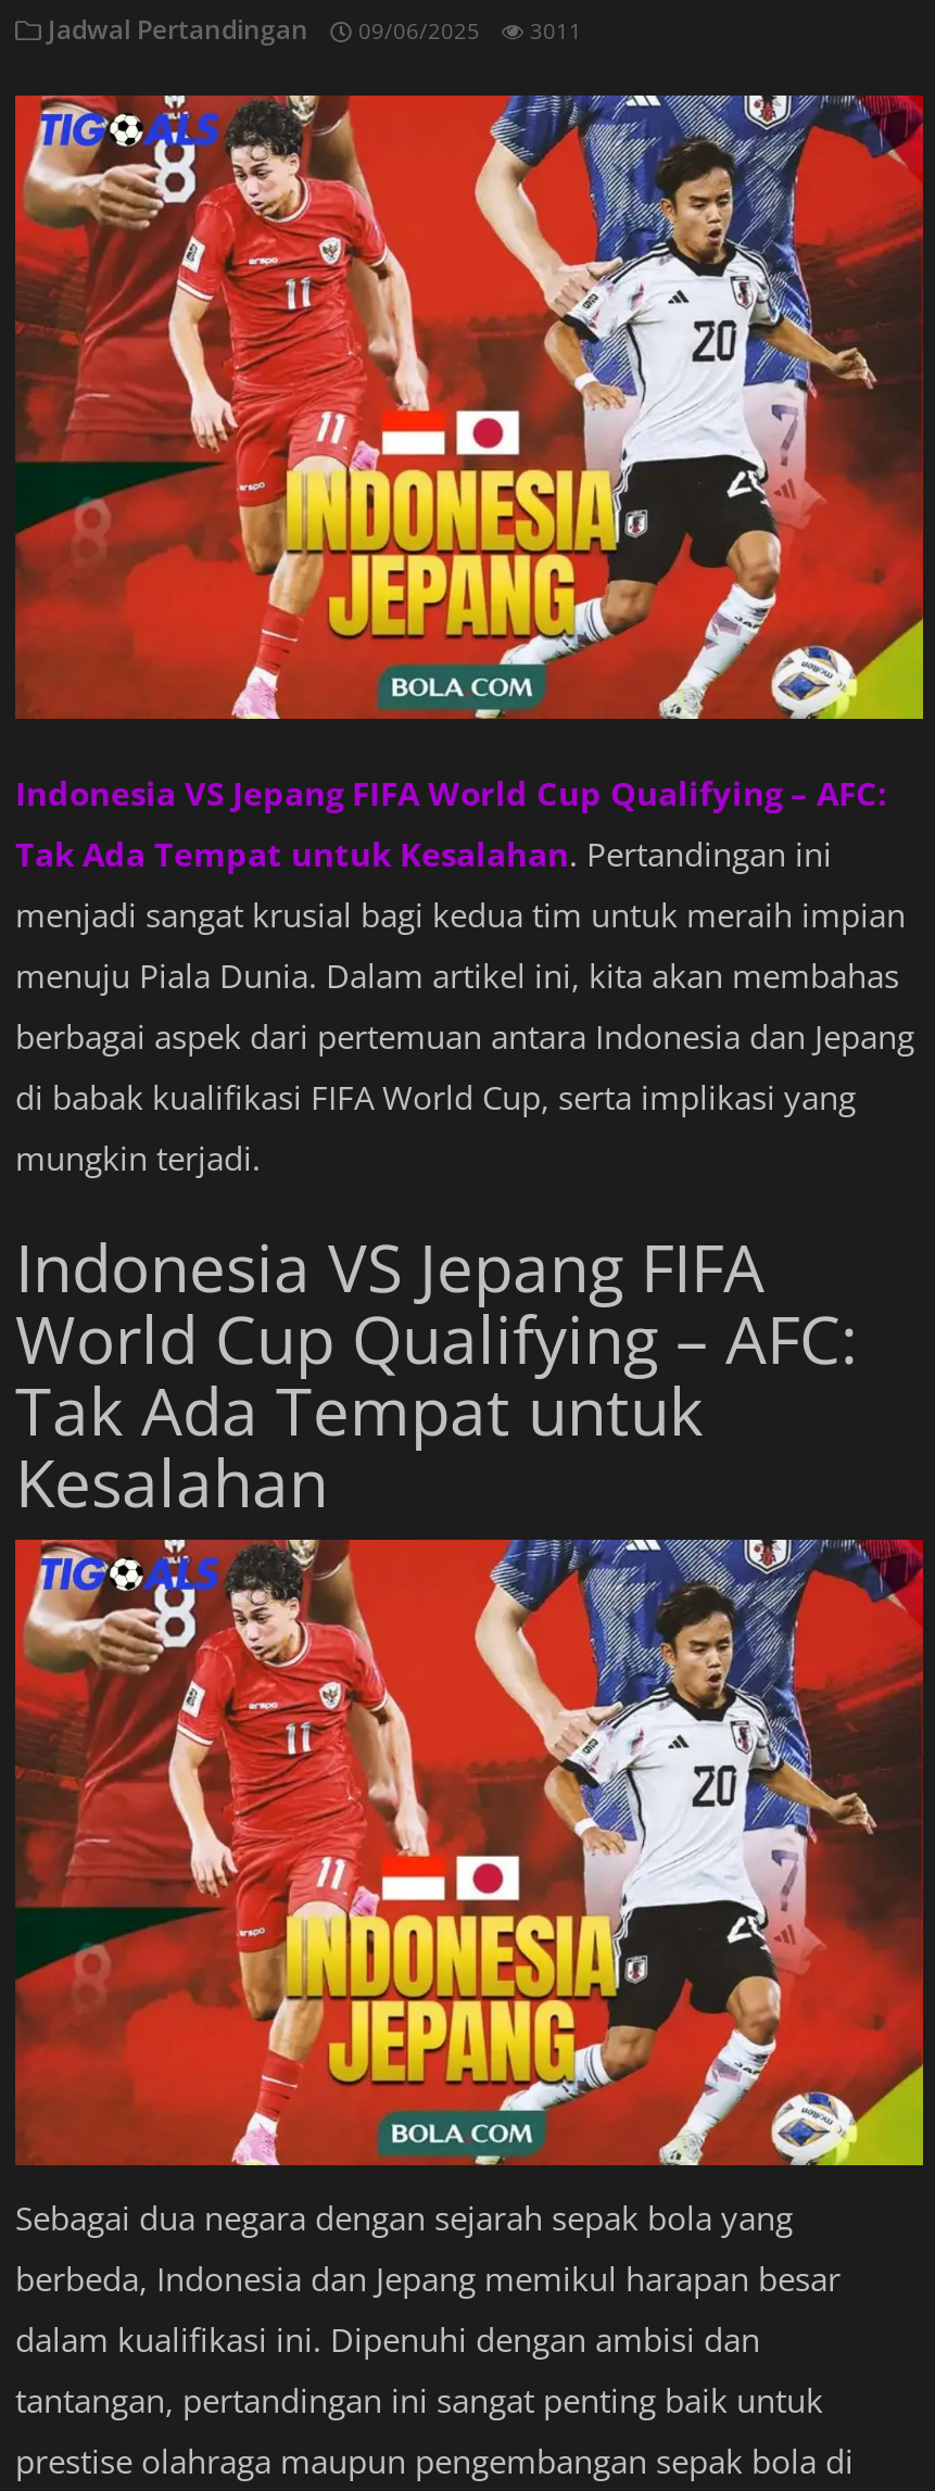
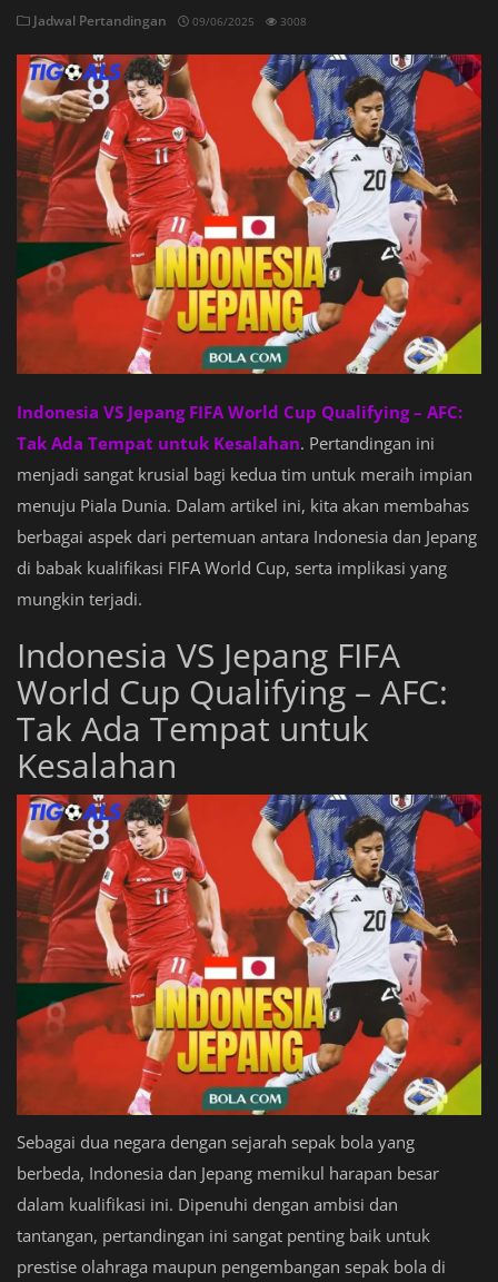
[41,11,582,48] Jadwal Pertandingan 09/06/2025 3011 -> [30,11,307,30] Jadwal Pertandingan 09/06/2025 3008

